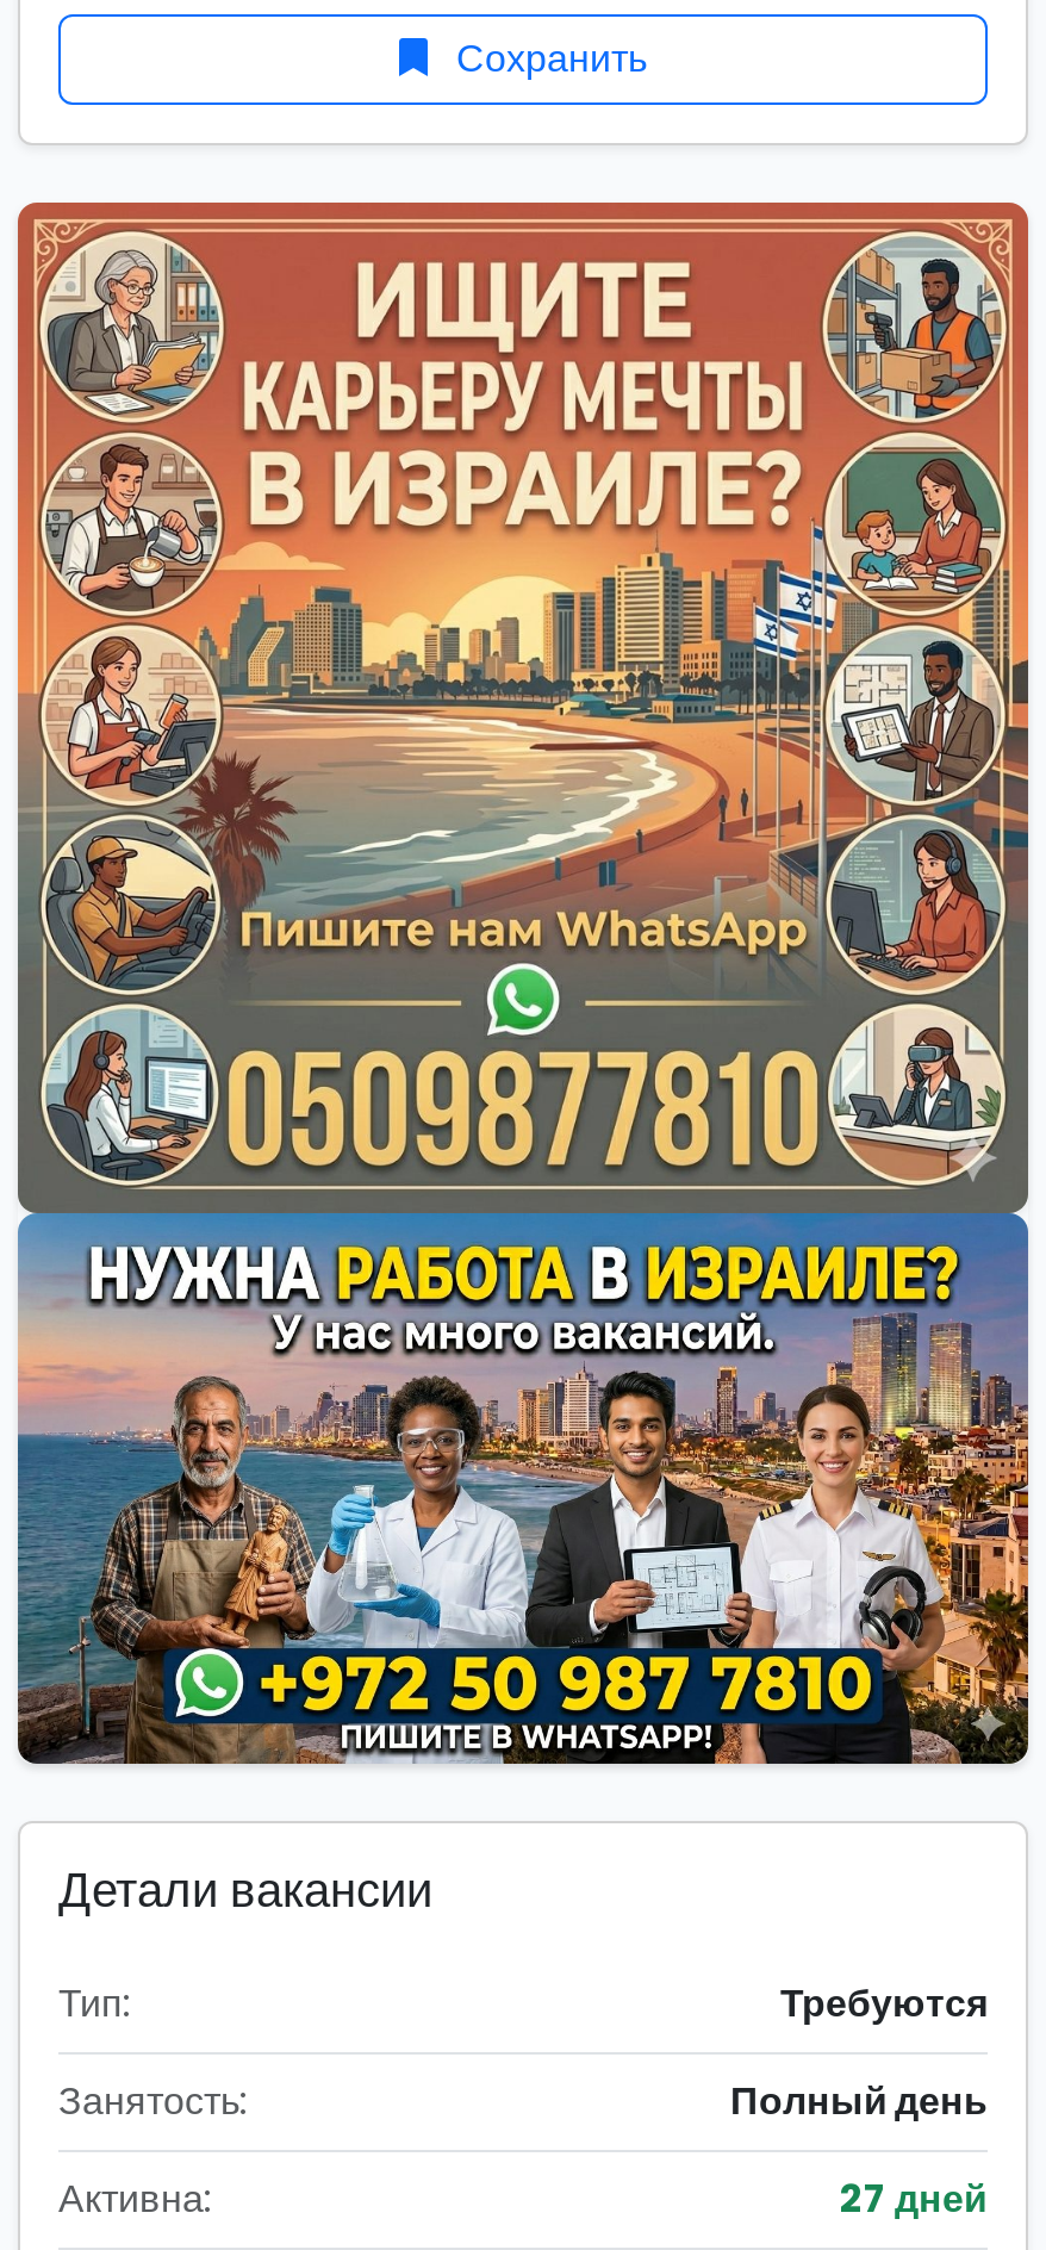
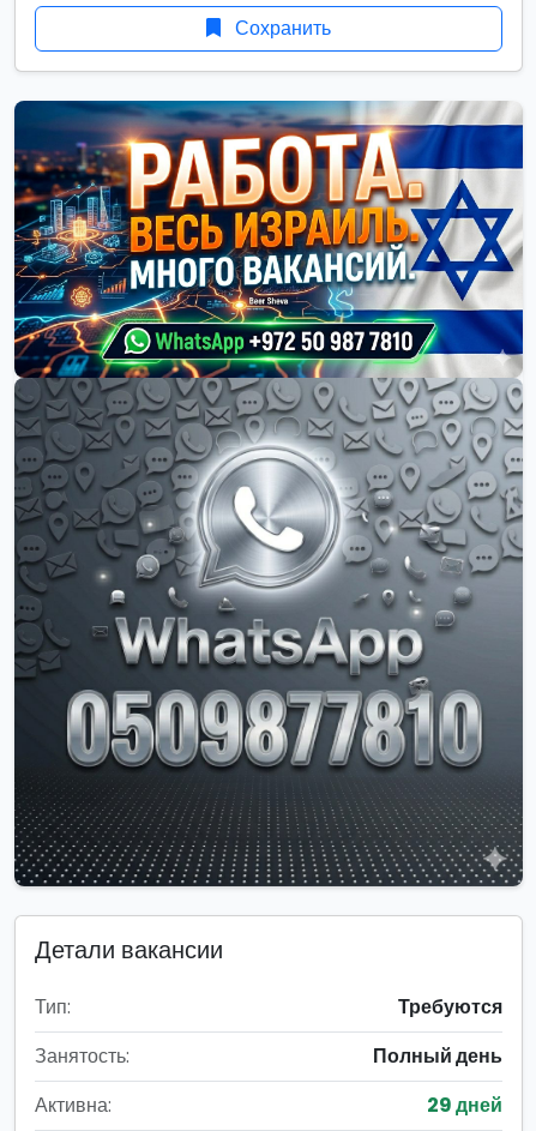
[15,200,1031,1766] [image] -> [13,100,524,888] [image]
[840,2172,988,2227] 27 дней -> [427,1092,502,1119] 29 дней

